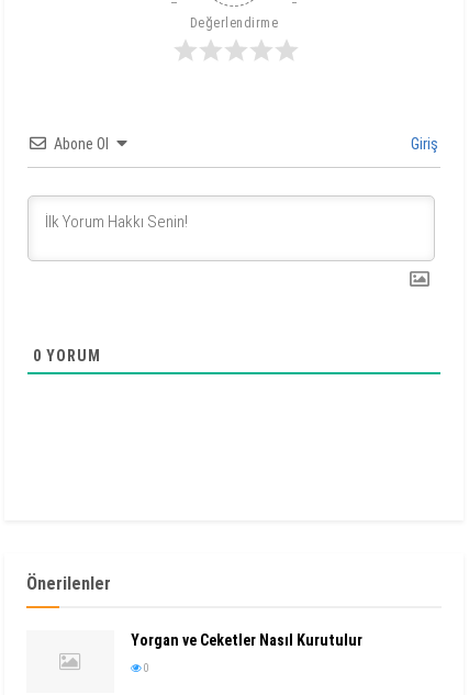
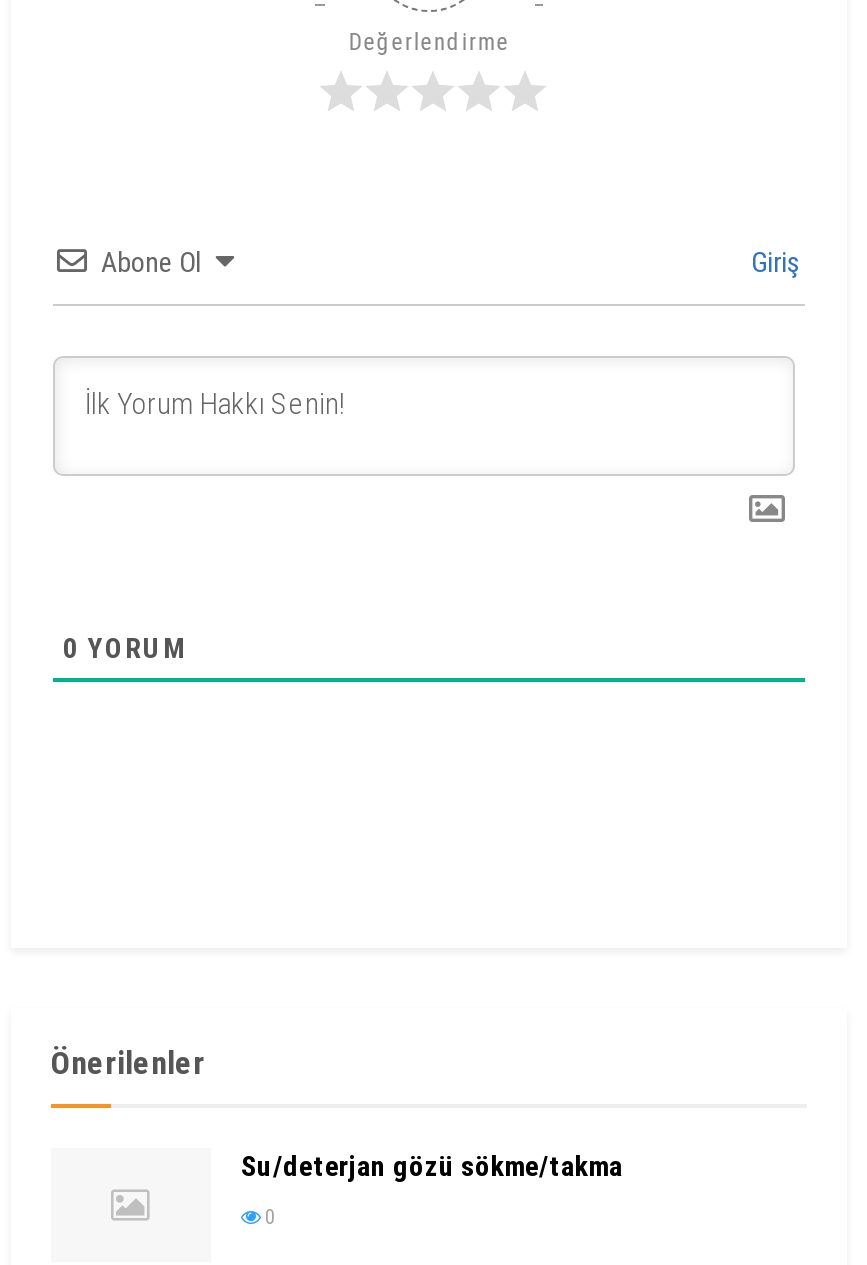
[131,631,362,649] Yorgan ve Ceketler Nasıl Kurutulur -> [241,1150,623,1182] Su/deterjan gözü sökme/takma

